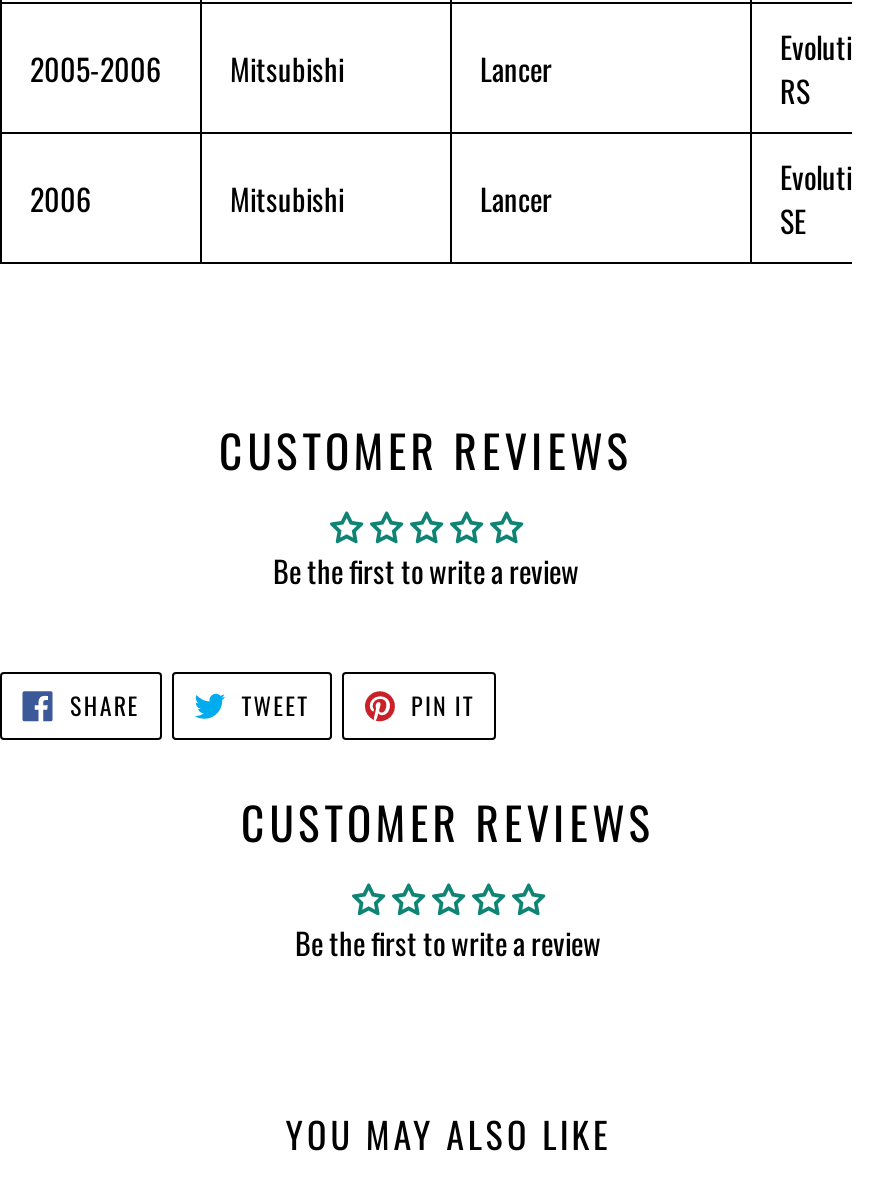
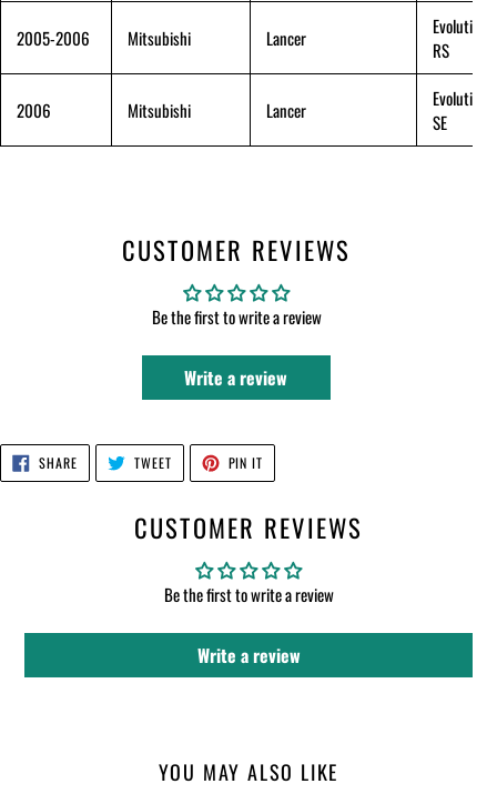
none -> [185,365,288,391] Write a review
none -> [197,642,300,669] Write a review

